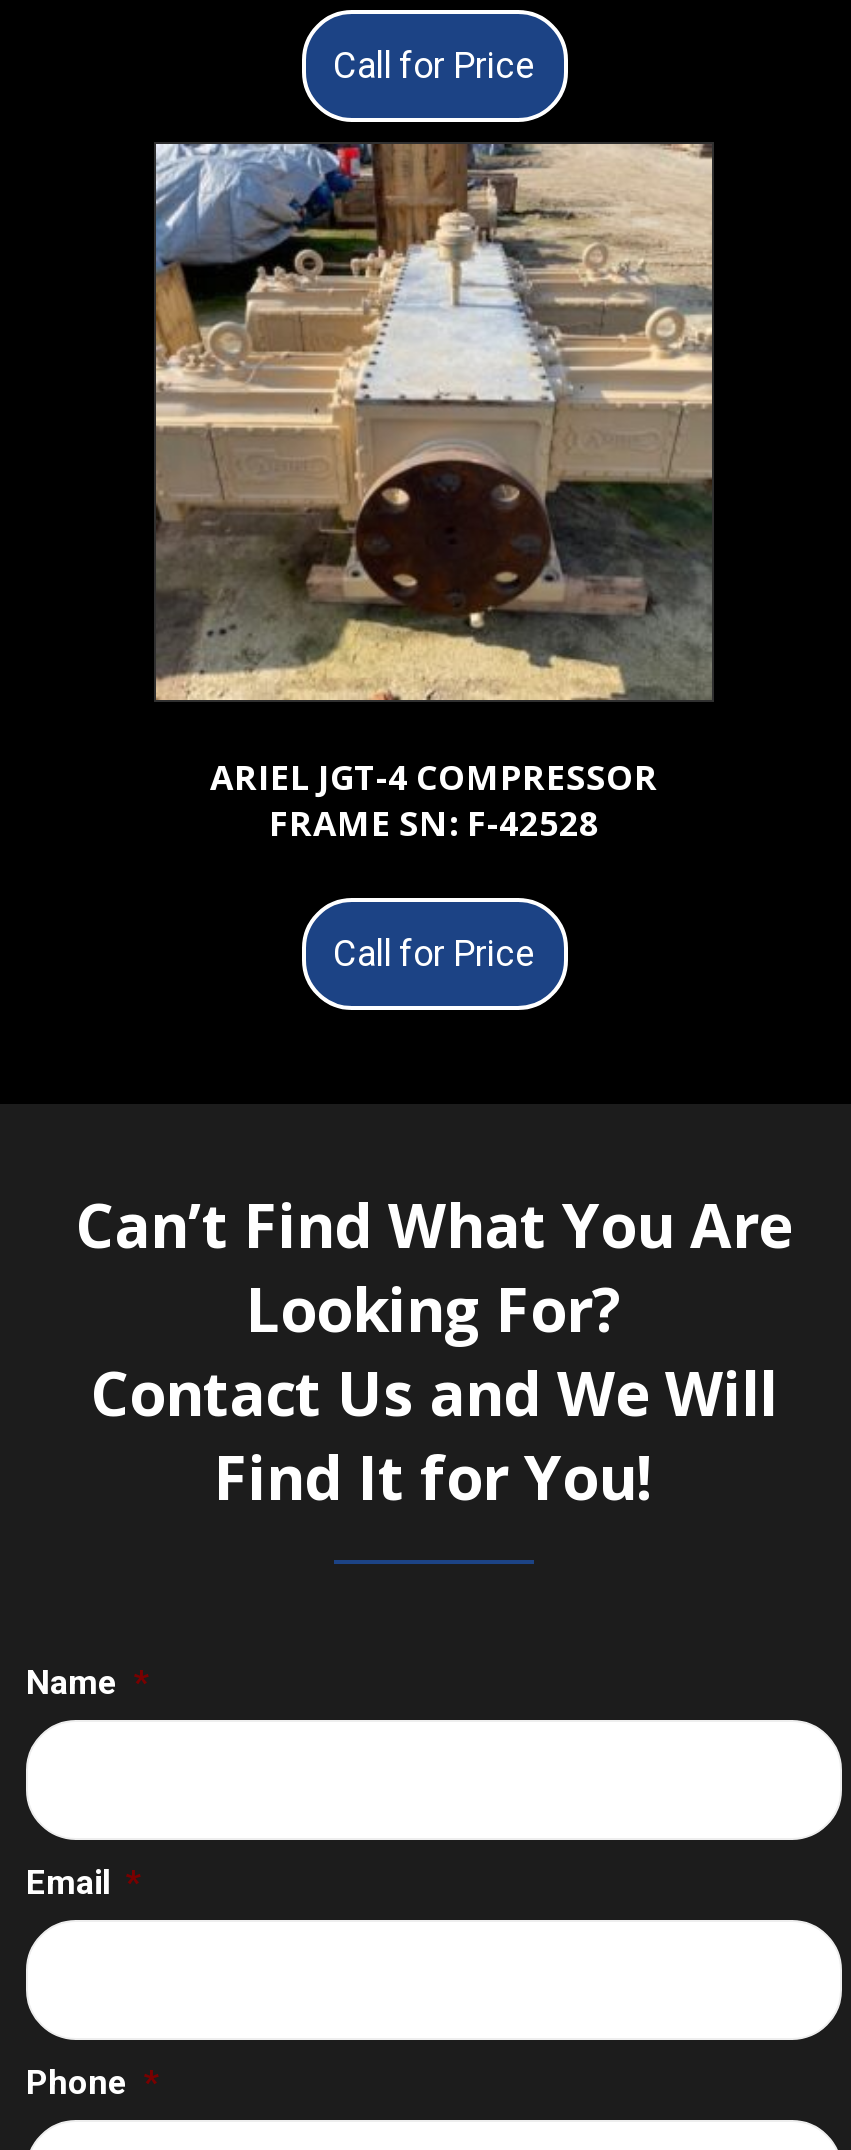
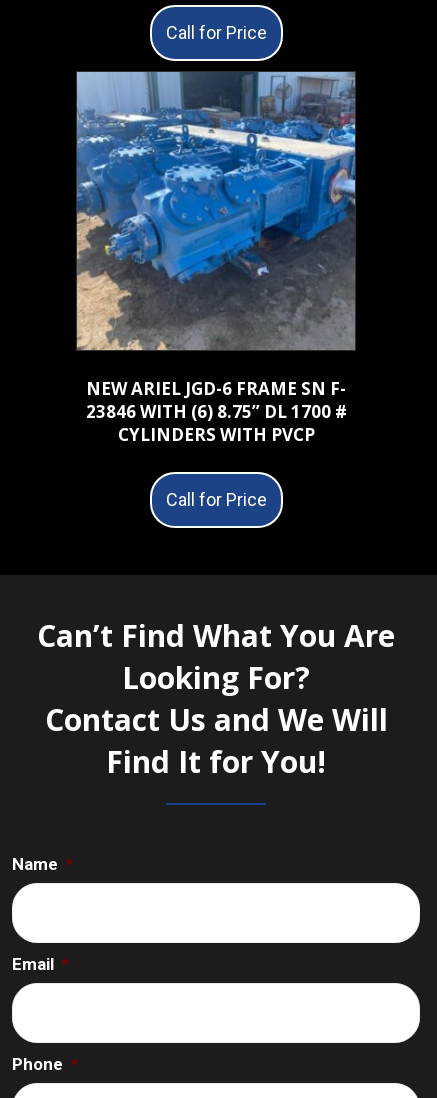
[154,142,714,845] [image] | ARIEL JGT-4 COMPRESSOR | FRAME SN: F-42528 -> [76,71,356,446] [image] | NEW ARIEL JGD-6 FRAME SN F- | 23846 WITH (6) 8.75” DL 1700 # | CYLINDERS WITH PVCP

